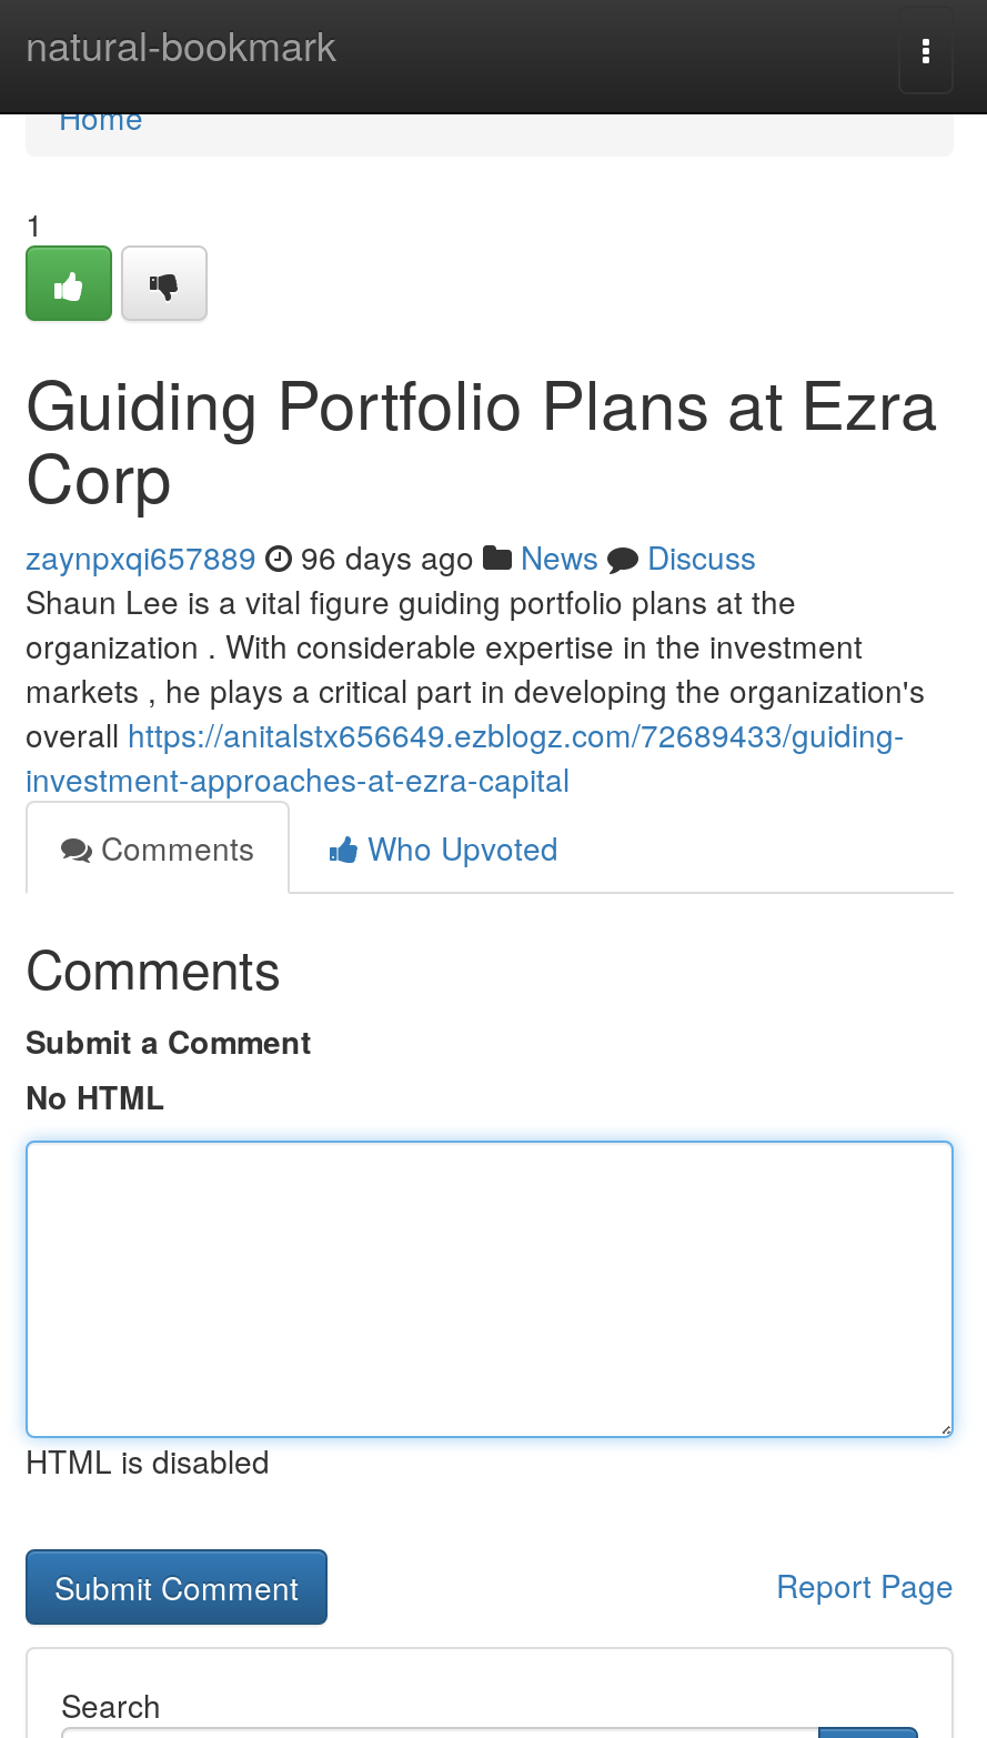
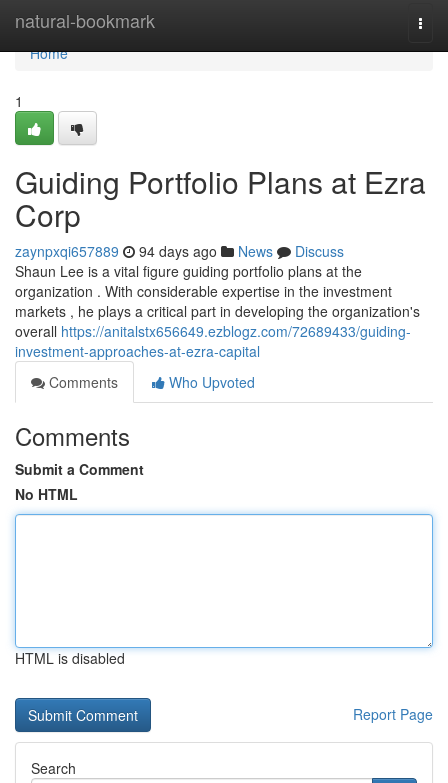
[26,534,756,579] zaynpxqi657889 96 days ago News Discuss -> [15,241,344,261] zaynpxqi657889 94 days ago News Discuss

